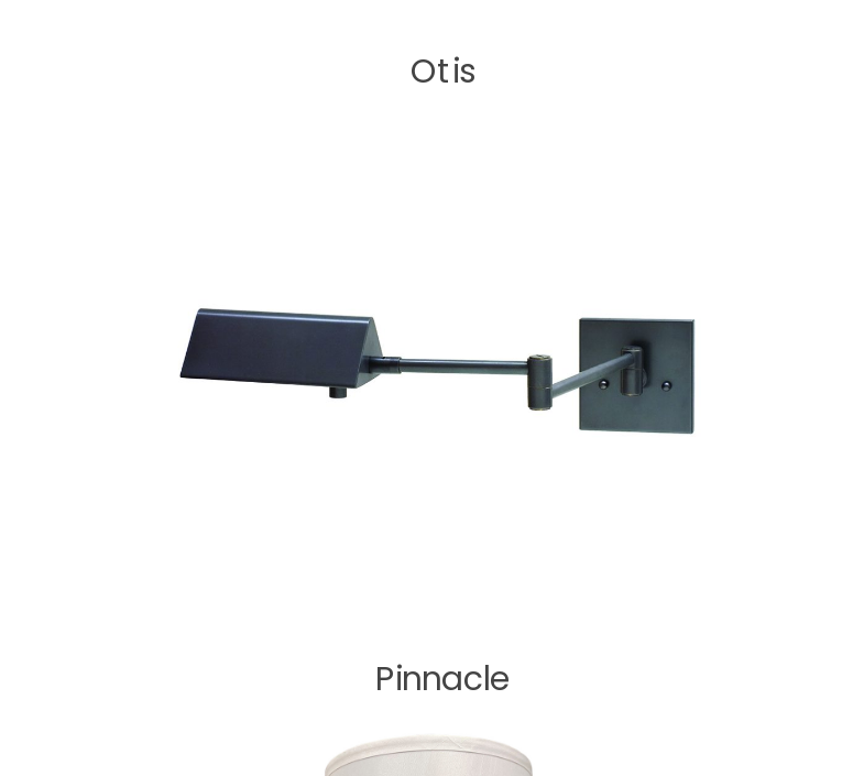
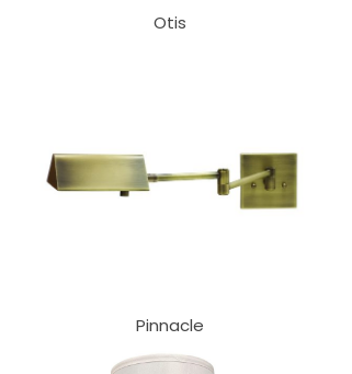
[177,305,699,446] [image] -> [38,140,298,211] [image]

